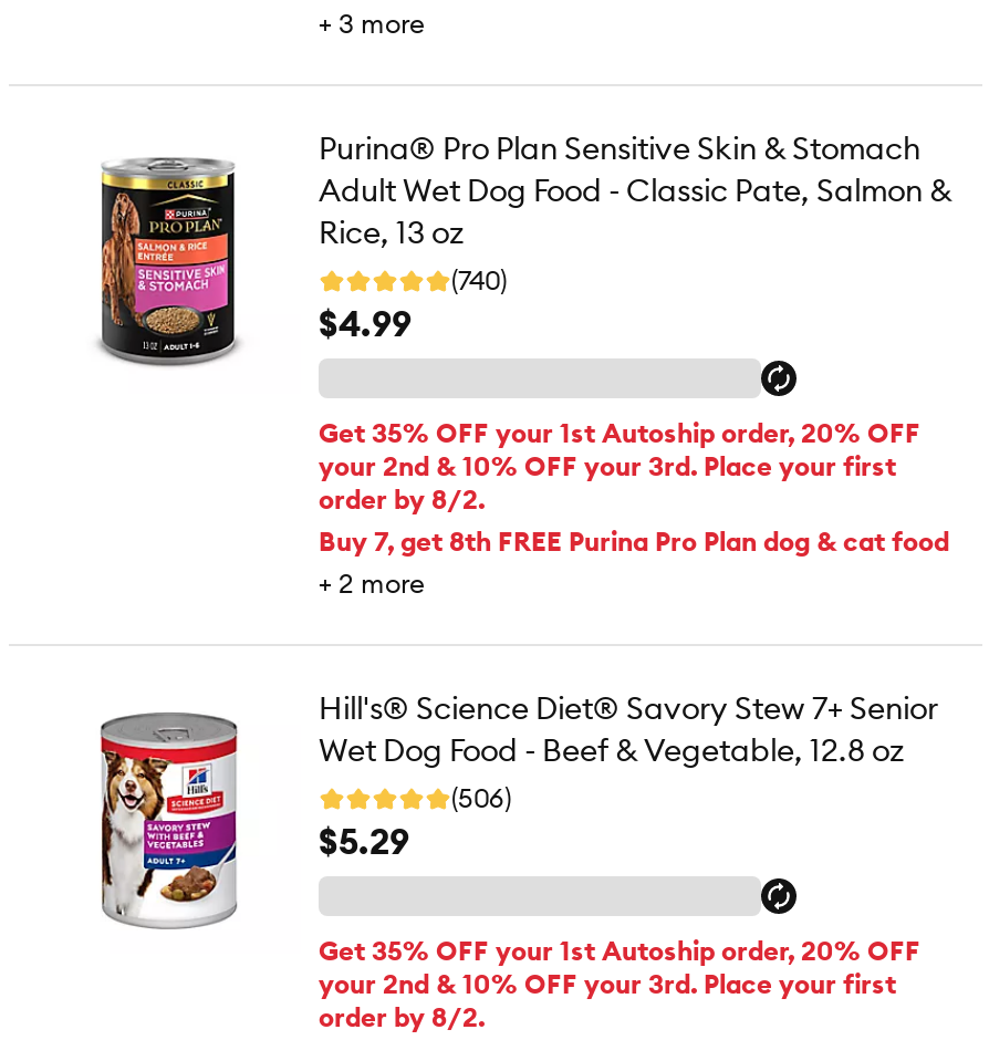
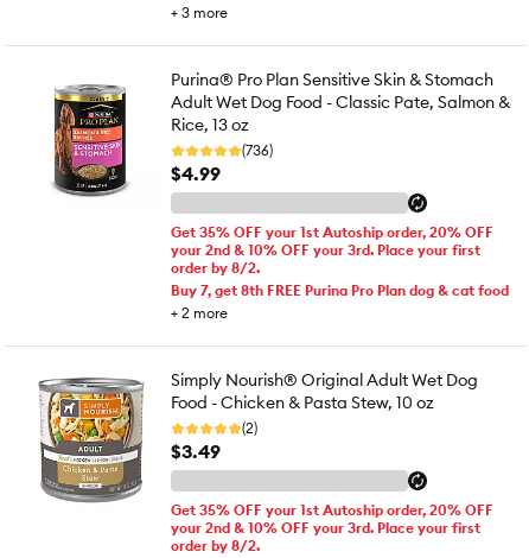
[451,264,507,297] (740) -> [242,142,273,159] (736)
[73,689,938,936] [image] | Hill's® Science Diet® Savory Stew 7+ Senior | Wet Dog Food - Beef & Vegetable, 12.8 oz | (506) | $5.29 -> [38,369,478,503] [image] | Simply Nourish® Original Adult Wet Dog | Food - Chicken & Pasta Stew, 10 oz | (2) | $3.49

